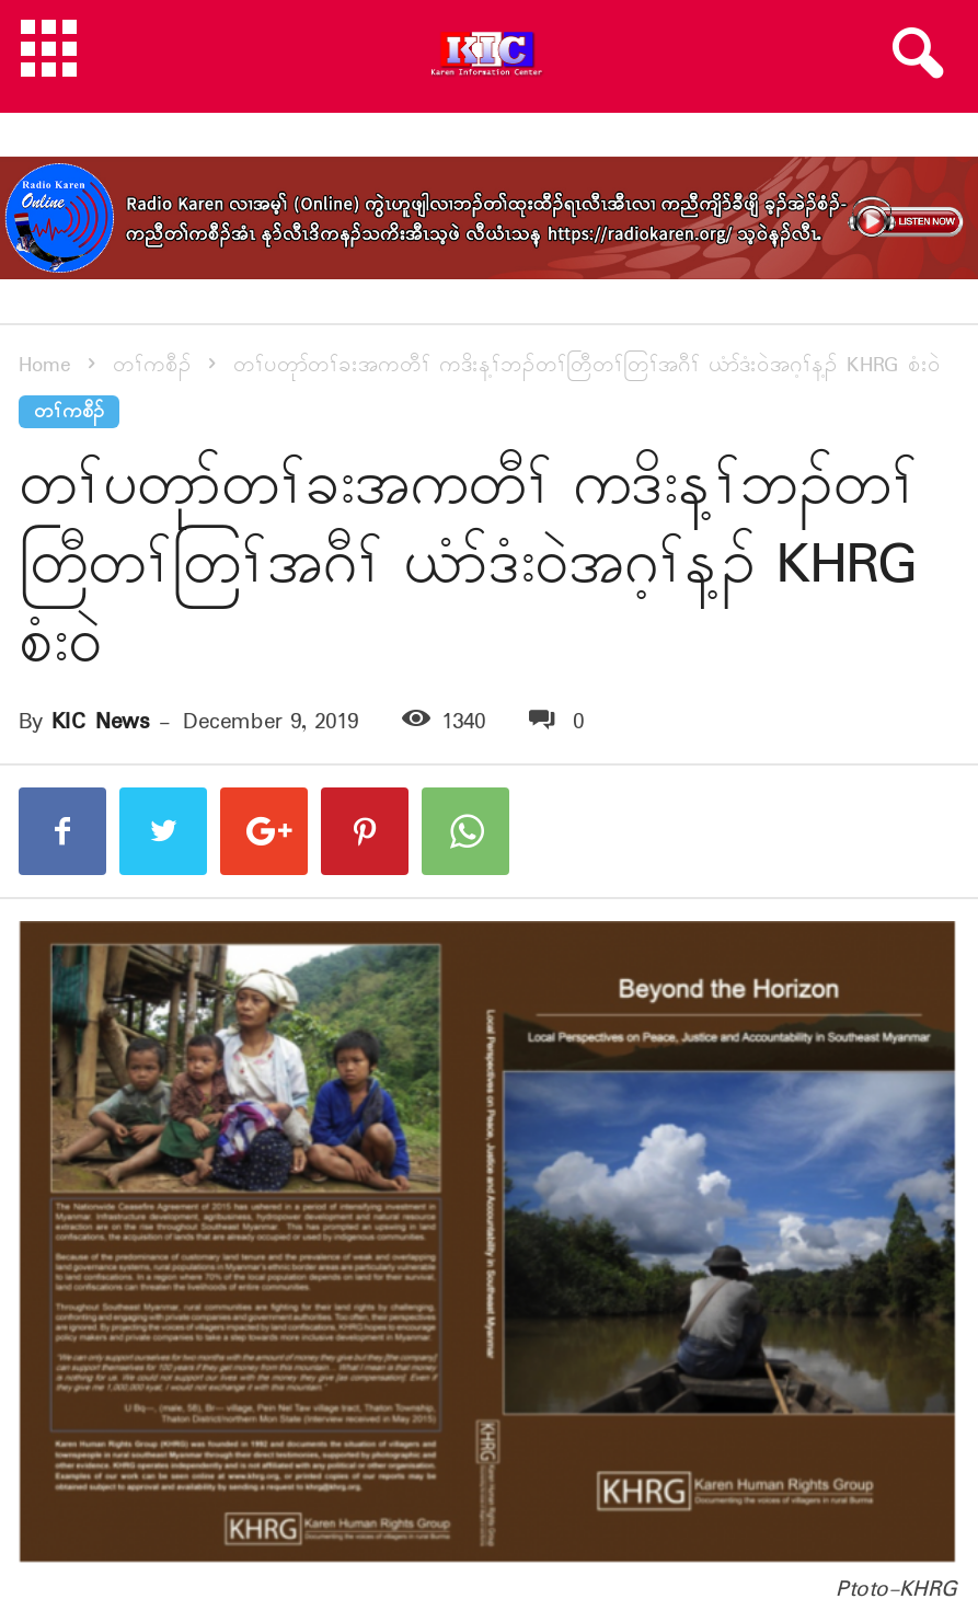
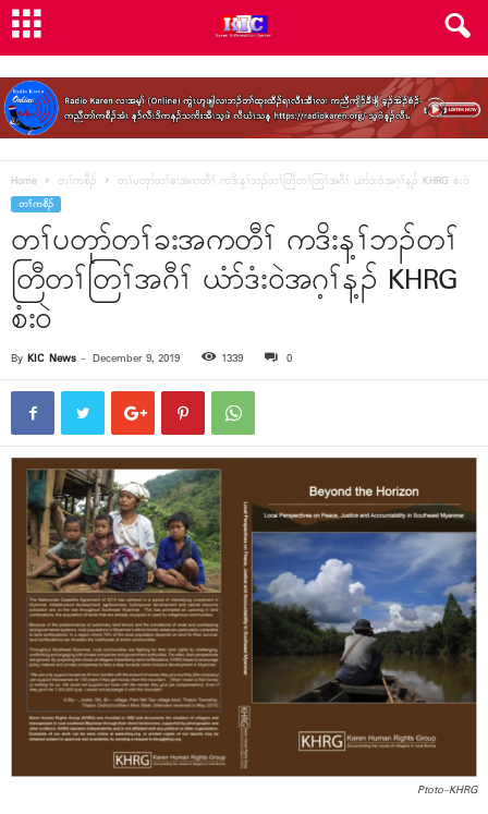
[441,704,485,739] 1340 -> [221,350,243,367] 1339

